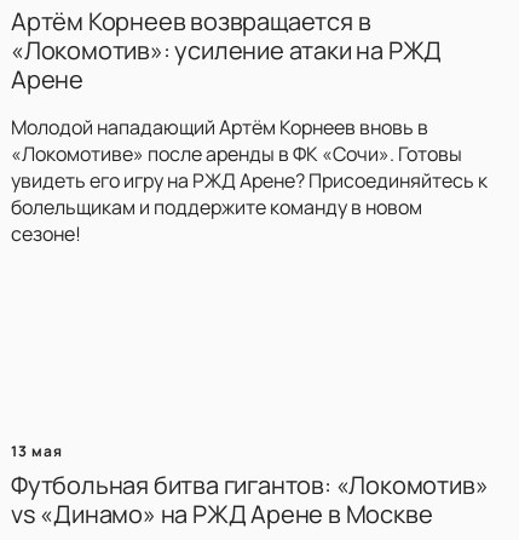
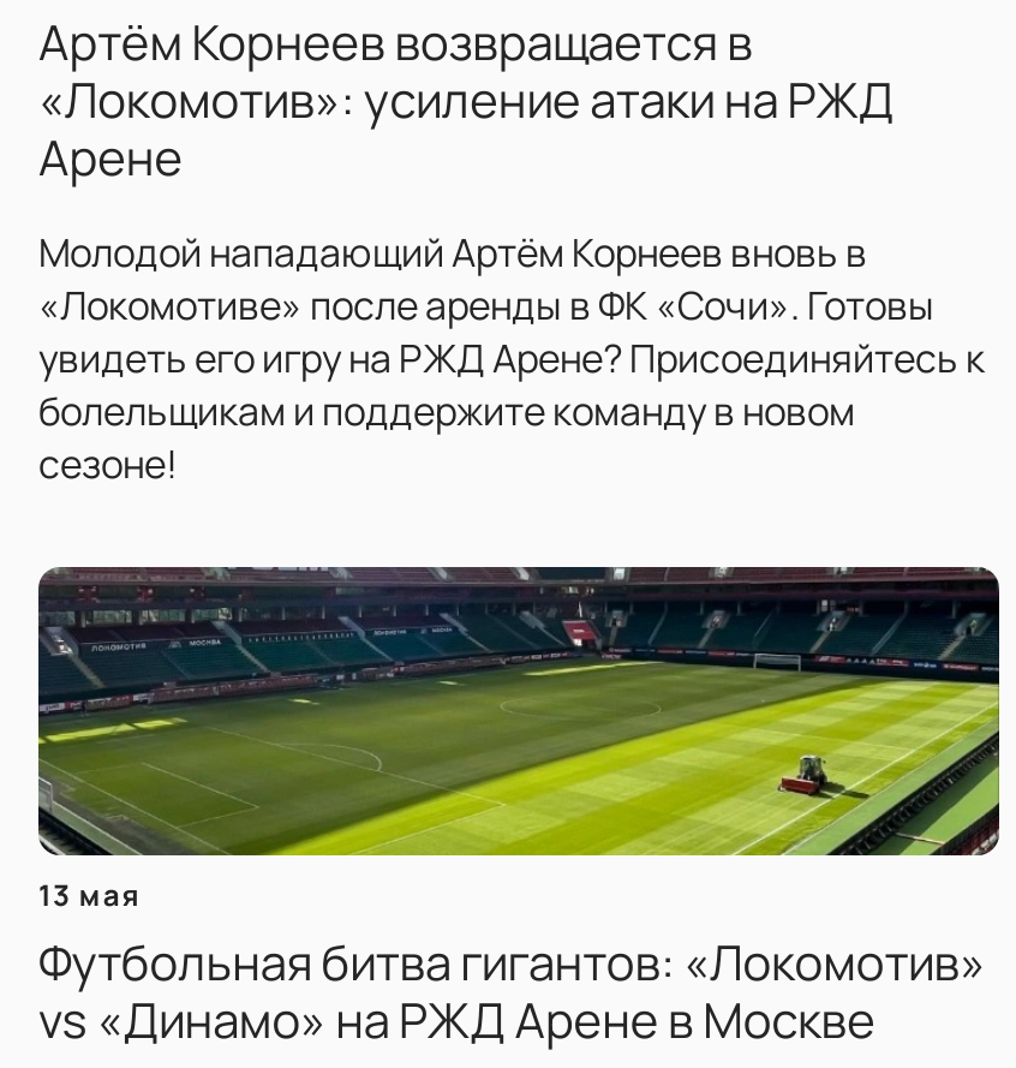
none -> [36,565,1002,858] [image]

